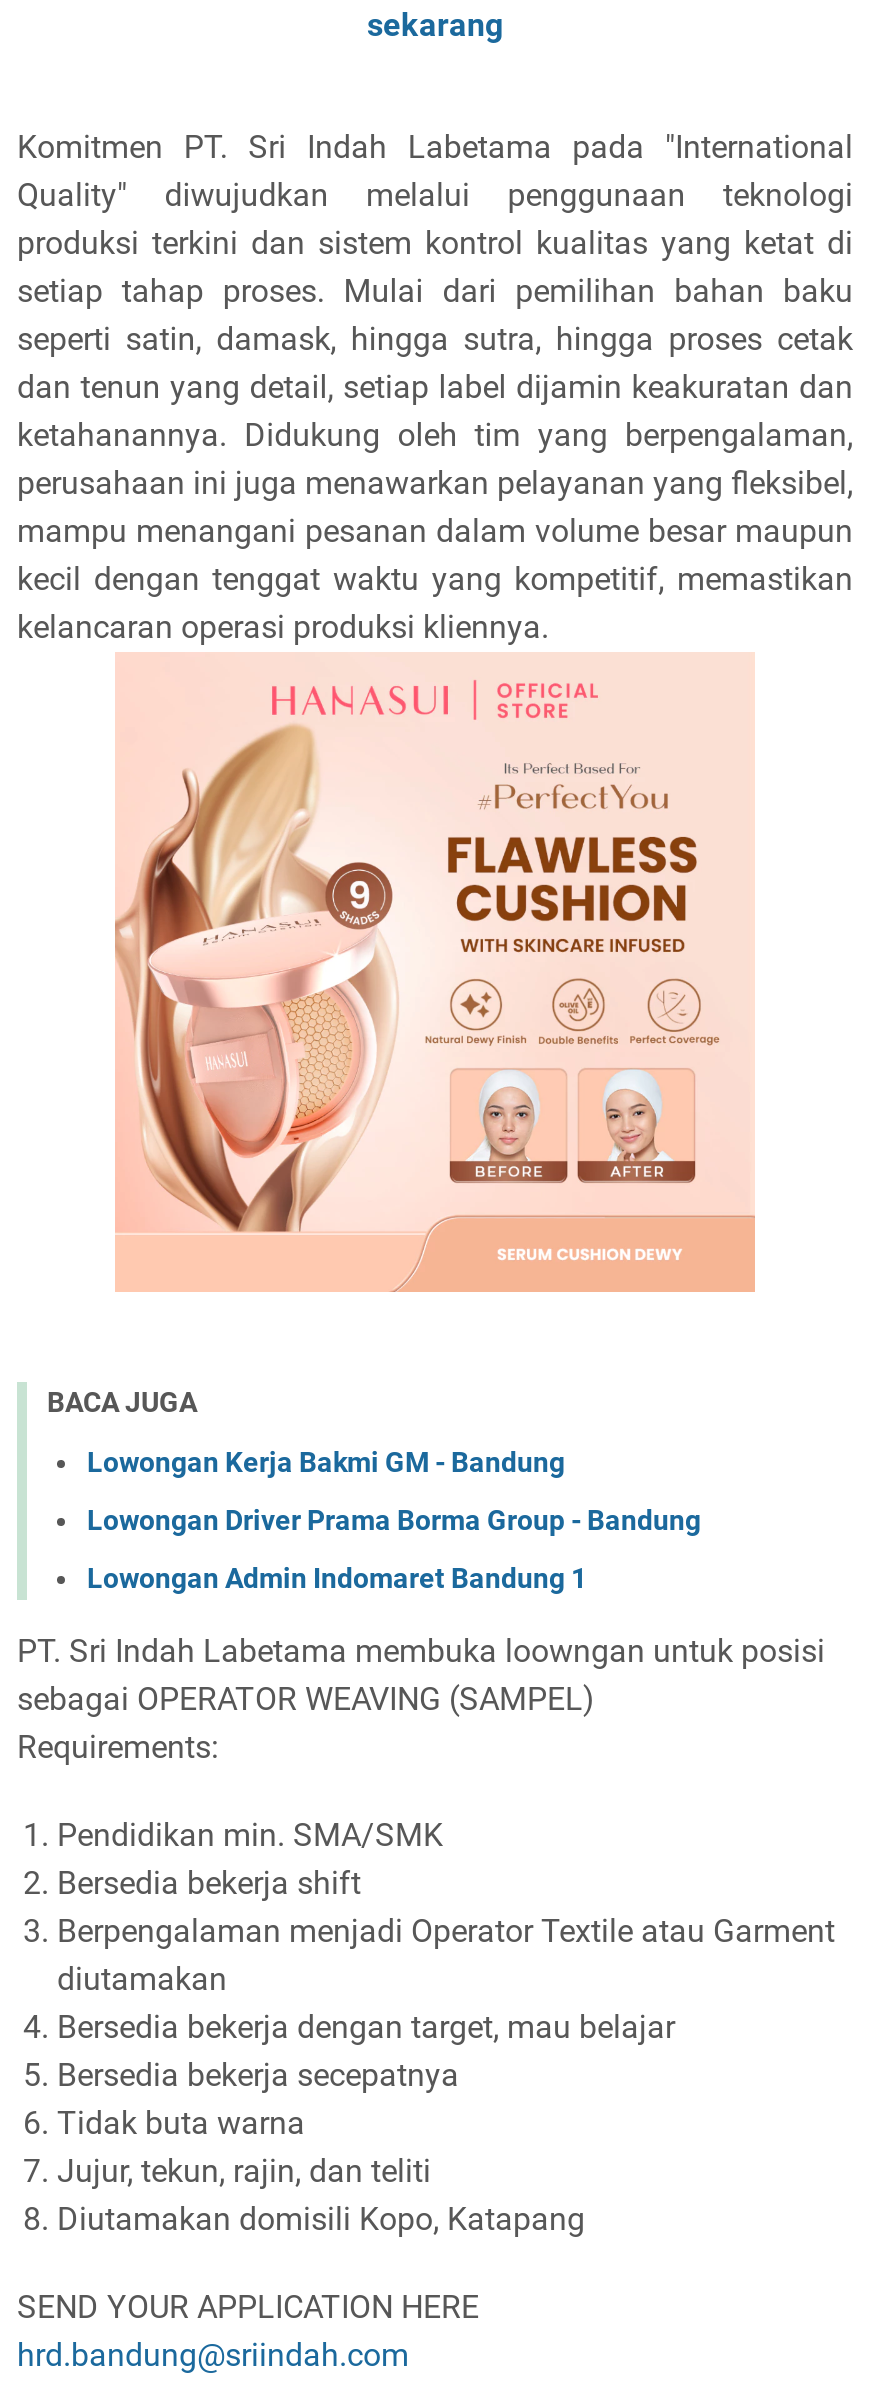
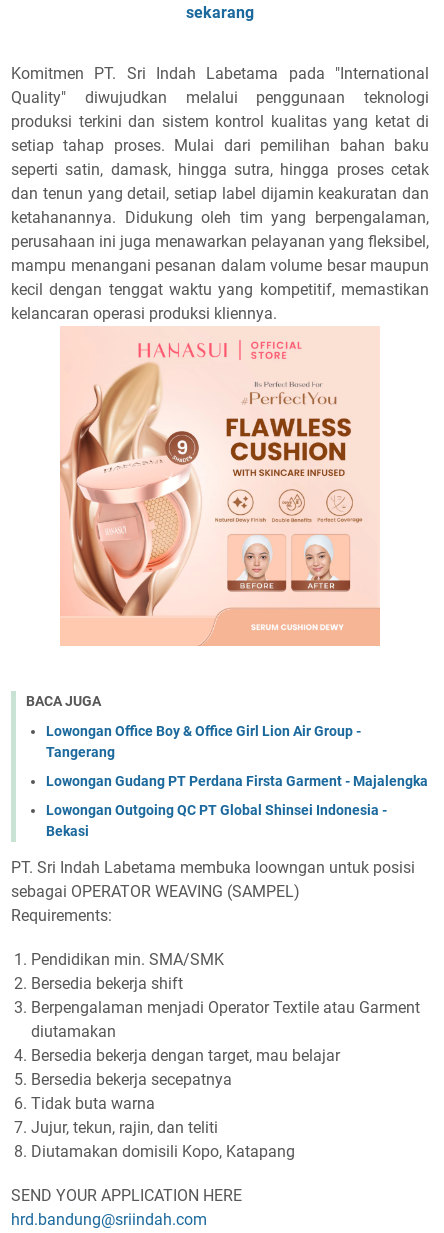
[87,1447,565,1479] Lowongan Kerja Bakmi GM - Bandung -> [46,723,361,760] Lowongan Office Boy & Office Girl Lion Air Group - | Tangerang
[87,1505,701,1537] Lowongan Driver Prama Borma Group - Bandung -> [46,773,428,789] Lowongan Gudang PT Perdana Firsta Garment - Majalengka
[87,1563,587,1595] Lowongan Admin Indomaret Bandung 1 -> [46,802,387,839] Lowongan Outgoing QC PT Global Shinsei Indonesia - | Bekasi

